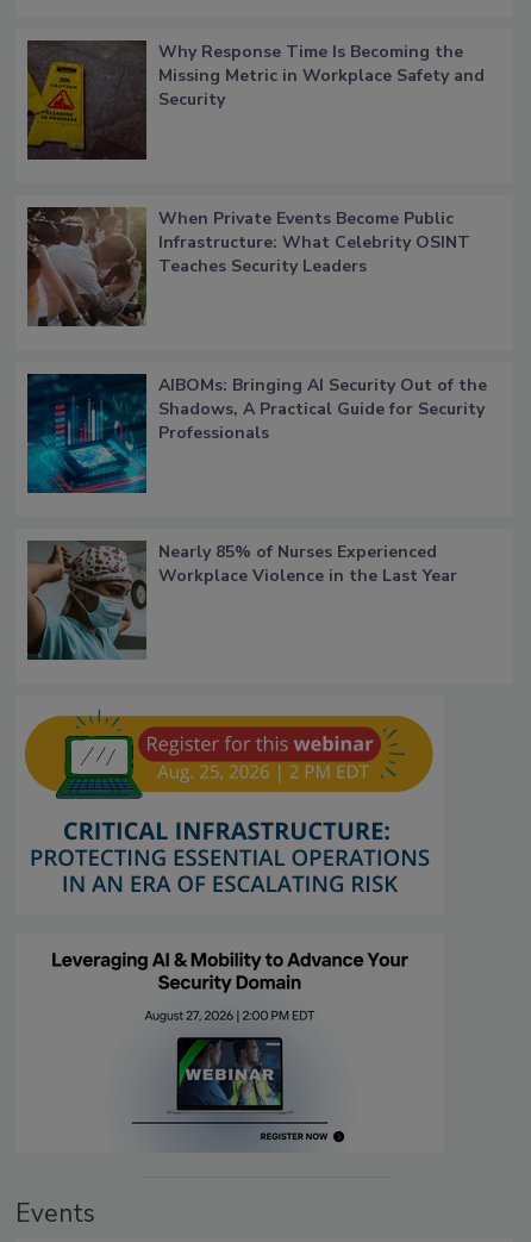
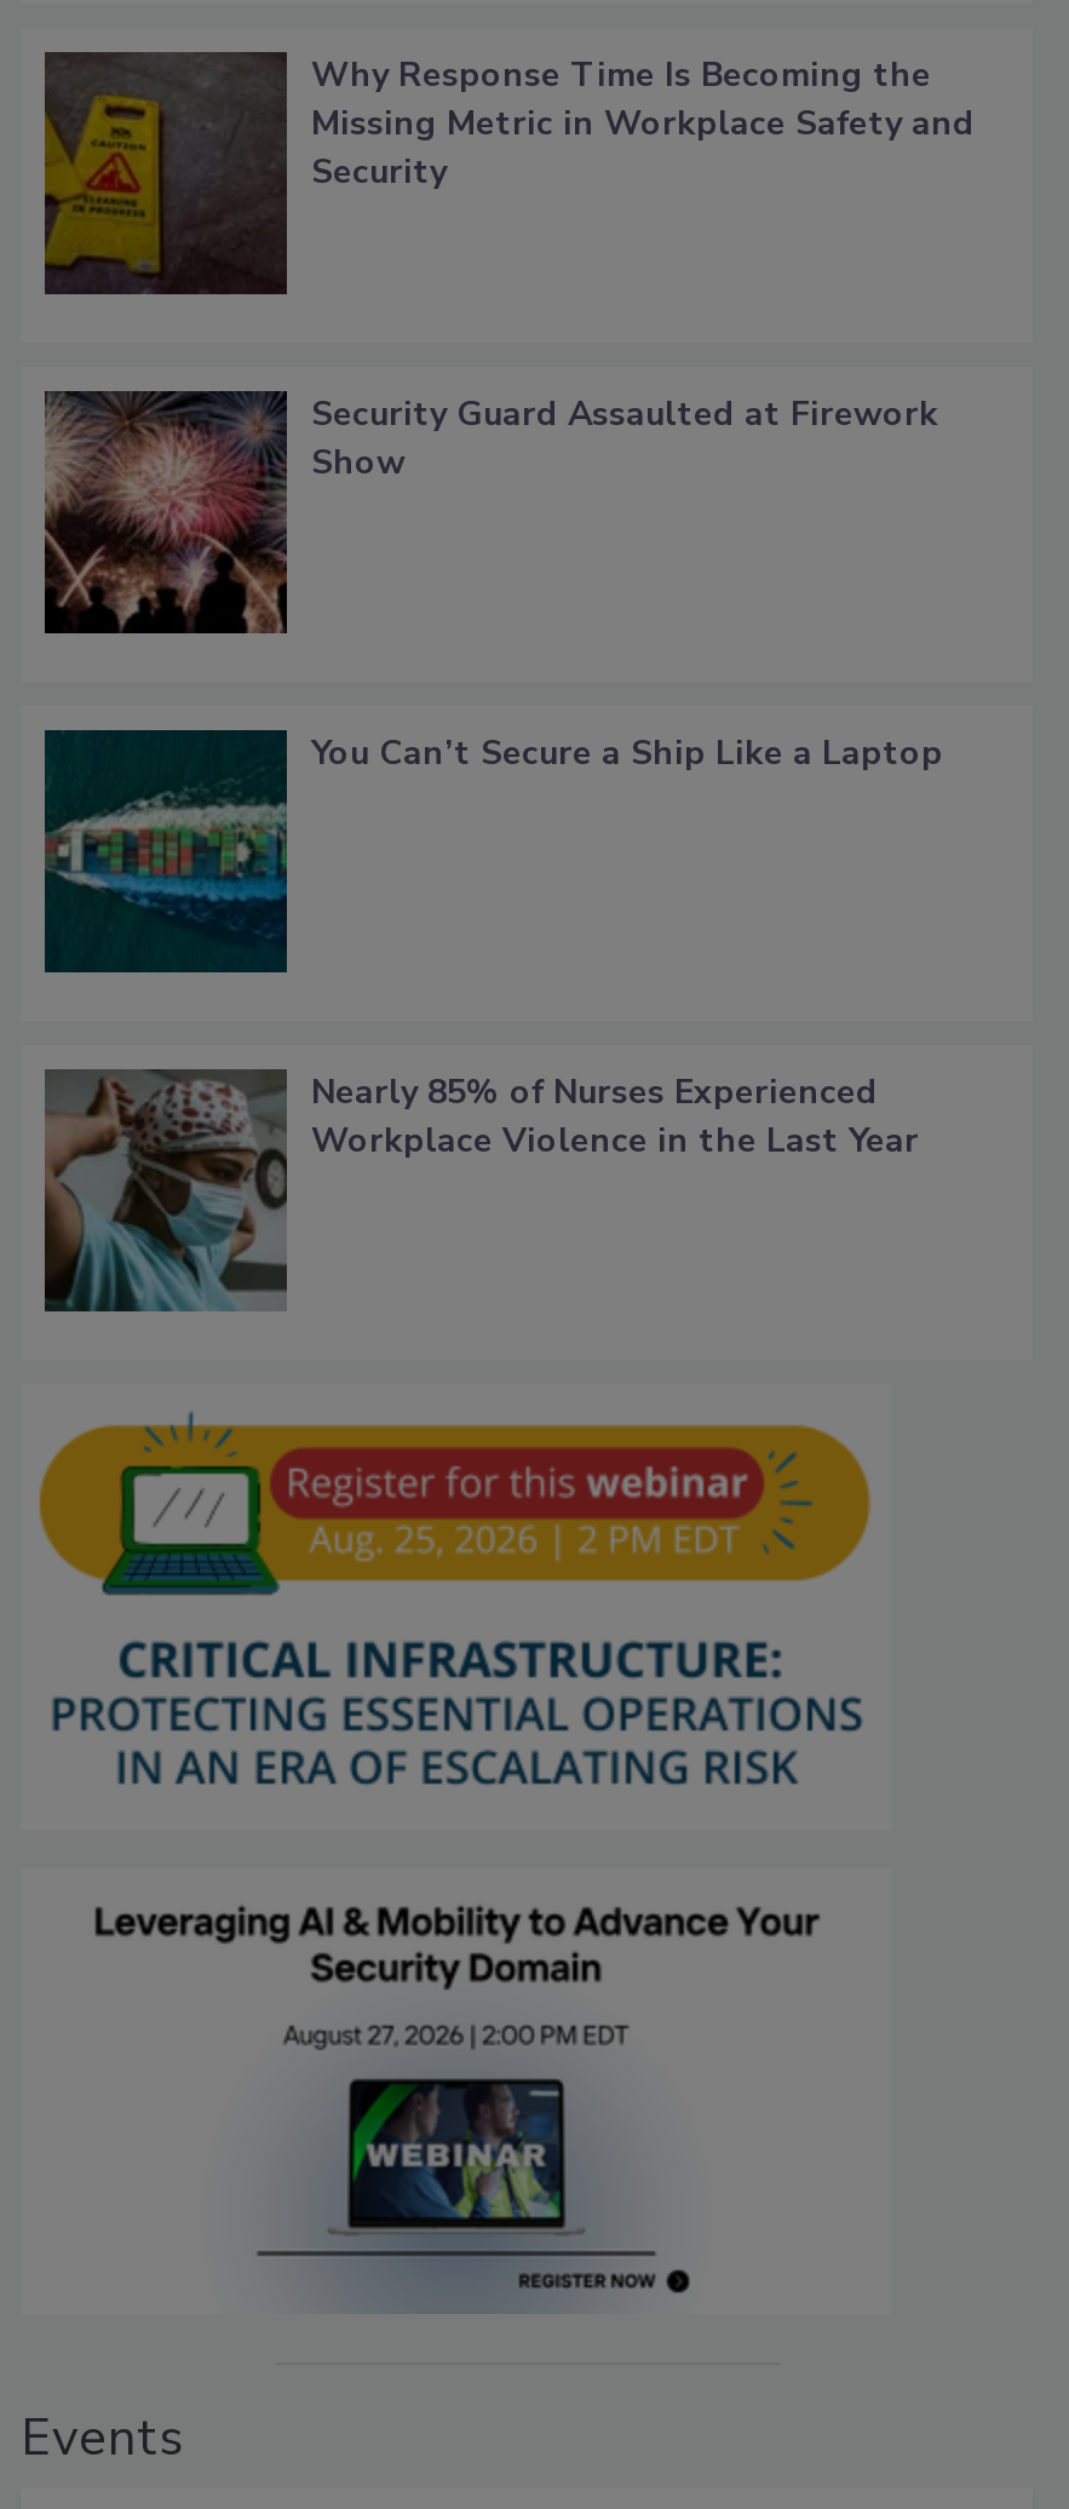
[26,206,470,327] [image] | When Private Events Become Public | Infrastructure: What Celebrity OSINT | Teaches Security Leaders -> [42,389,938,636] [image] | Security Guard Assaulted at Firework | Show
[26,374,487,494] [image] | AIBOMs: Bringing AI Security Out of the | Shadows, A Practical Guide for Security | Professionals -> [42,731,943,975] [image] | You Can’t Secure a Ship Like a Laptop

